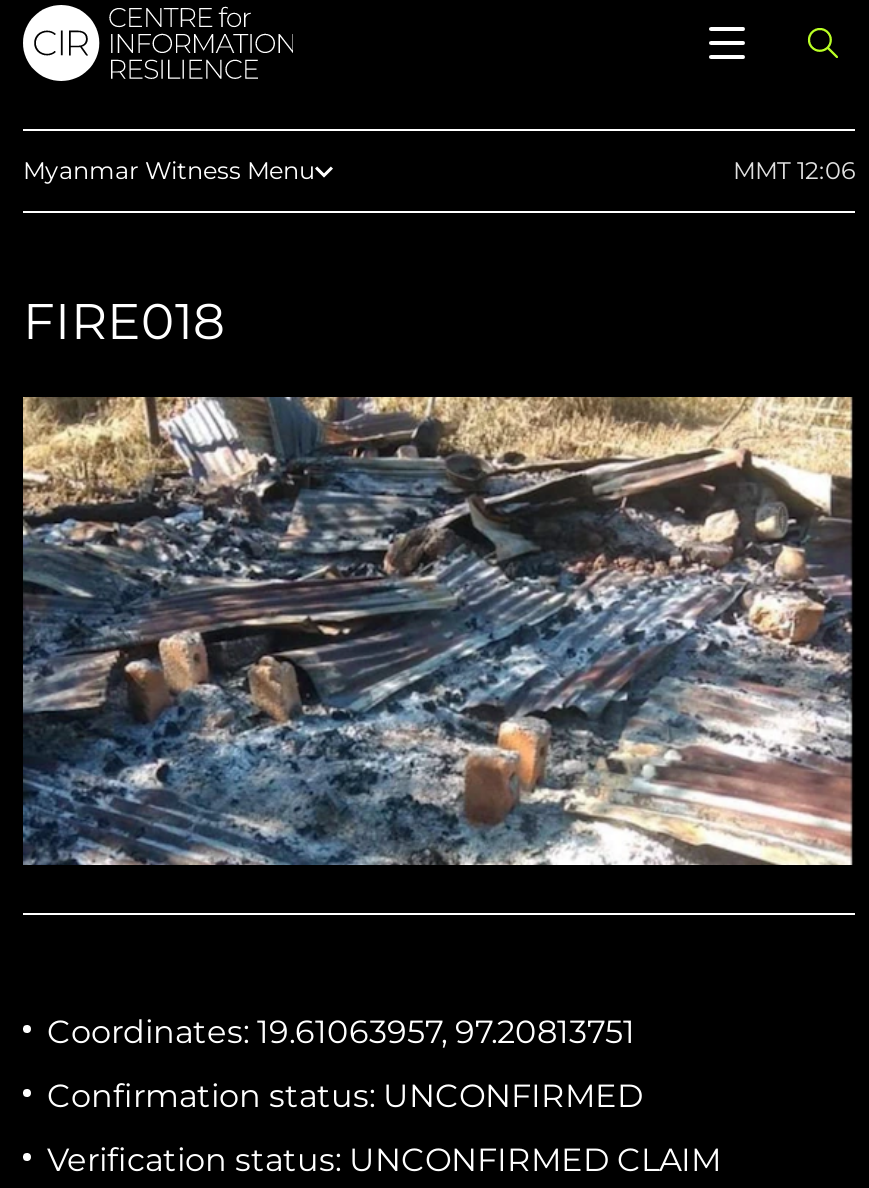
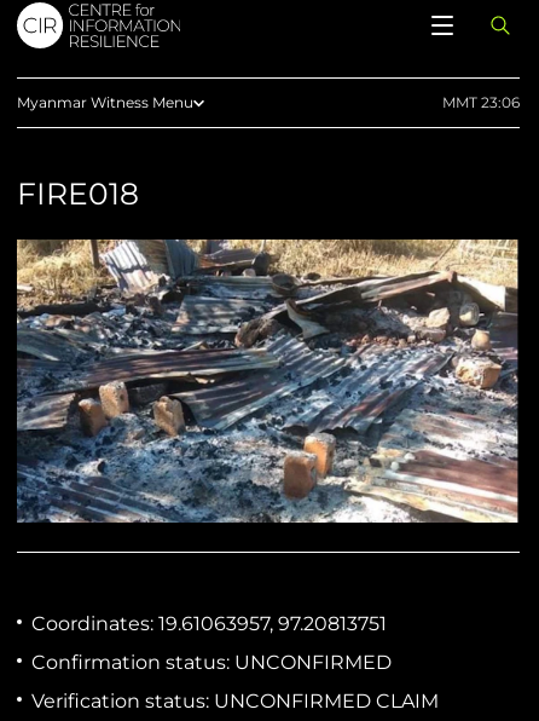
[733,155,855,185] MMT 12:06 -> [442,93,520,111] MMT 23:06

